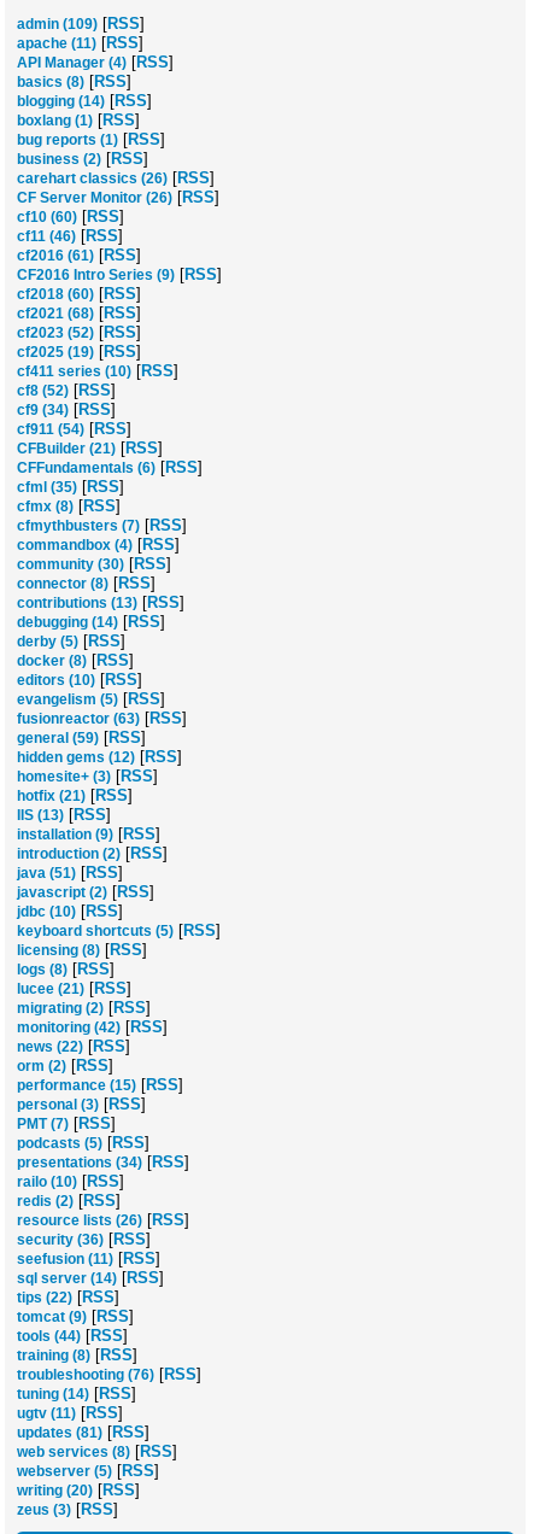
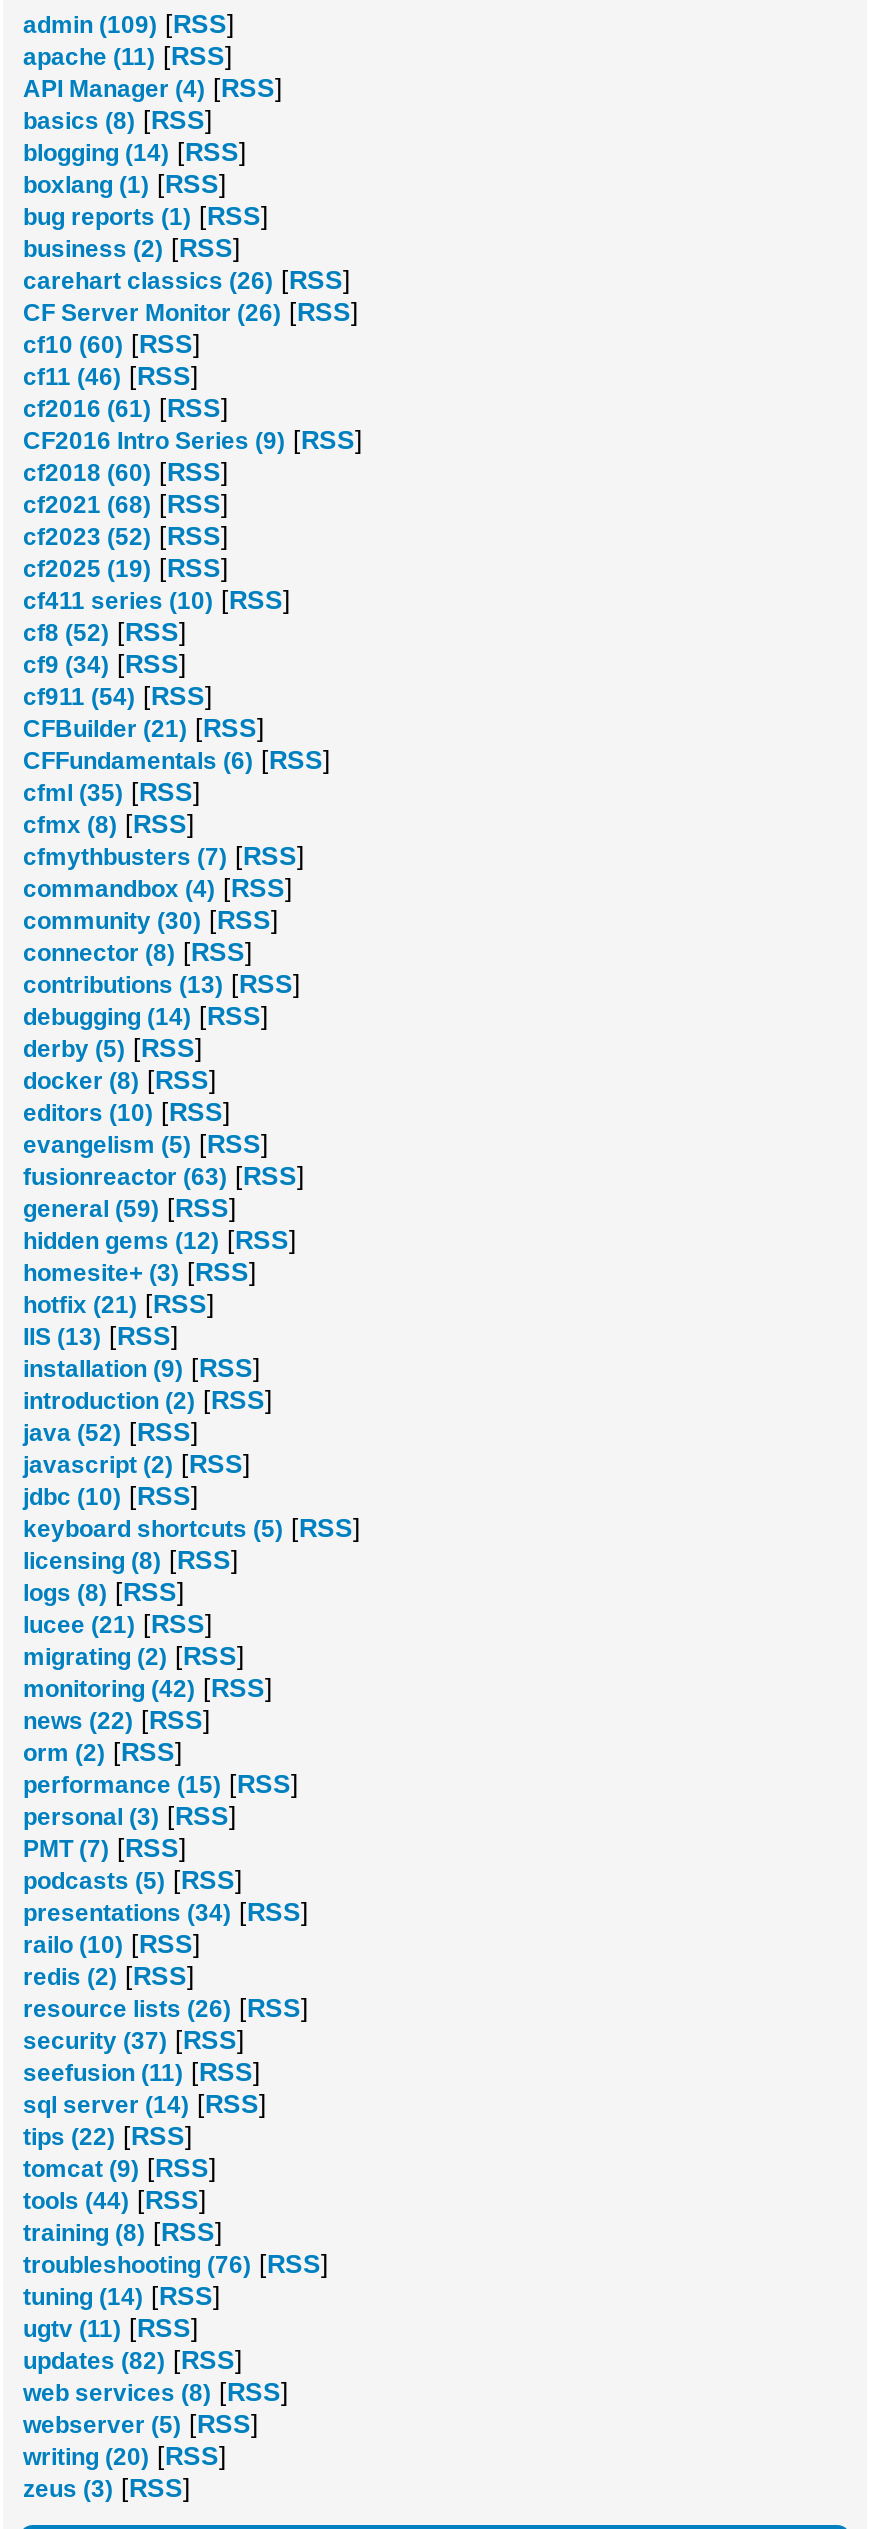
[17,863,123,881] java (51) [RSS] -> [23,1417,199,1447] java (52) [RSS]
[17,1230,151,1248] security (36) [RSS] -> [23,2025,245,2055] security (37) [RSS]
[17,1423,149,1441] updates (81) [RSS] -> [23,2345,243,2375] updates (82) [RSS]

